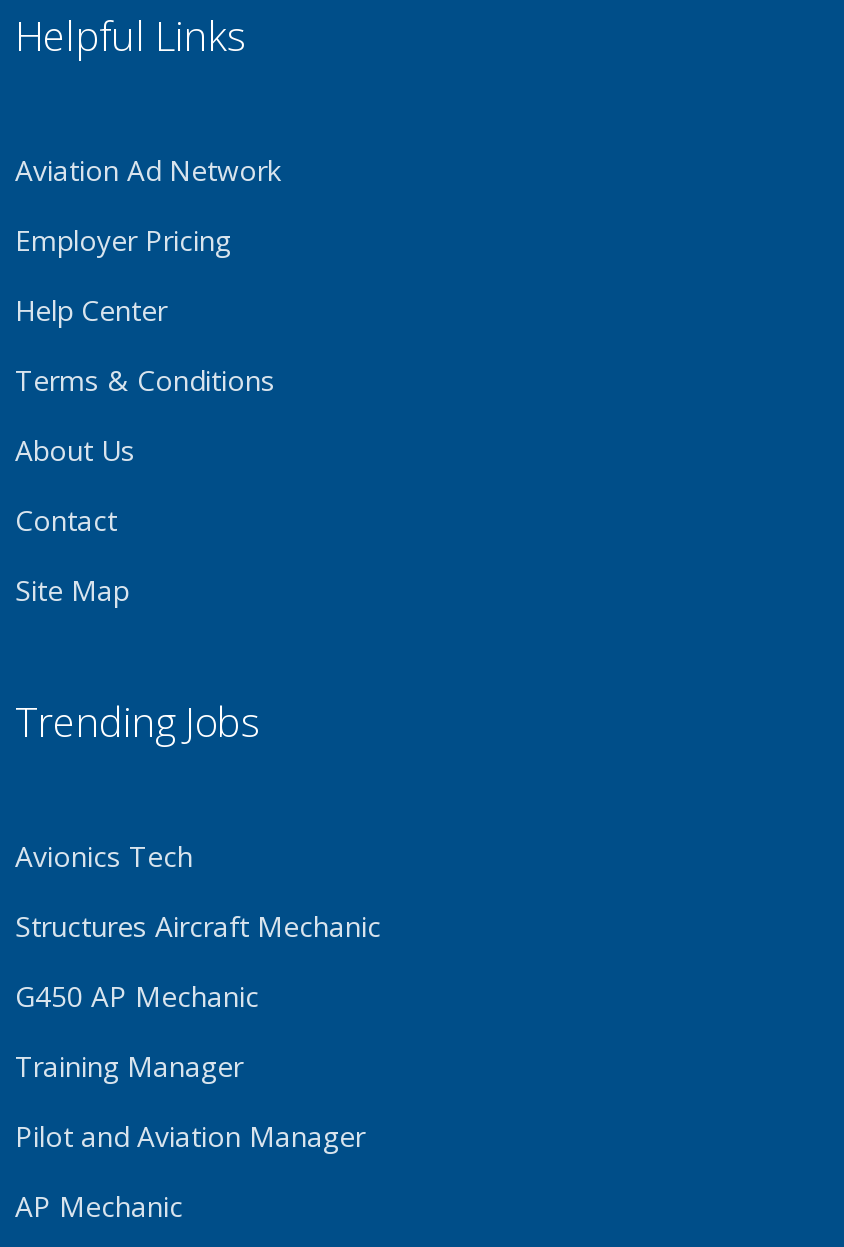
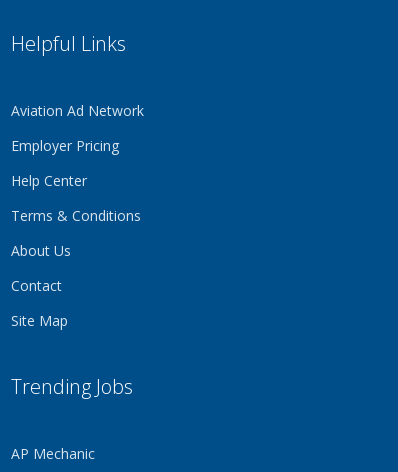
[15,837,381,1155] Avionics Tech | Structures Aircraft Mechanic | G450 AP Mechanic | Training Manager | Pilot and Aviation Manager -> none

